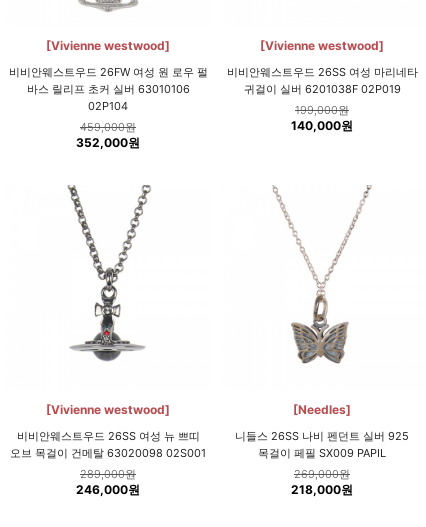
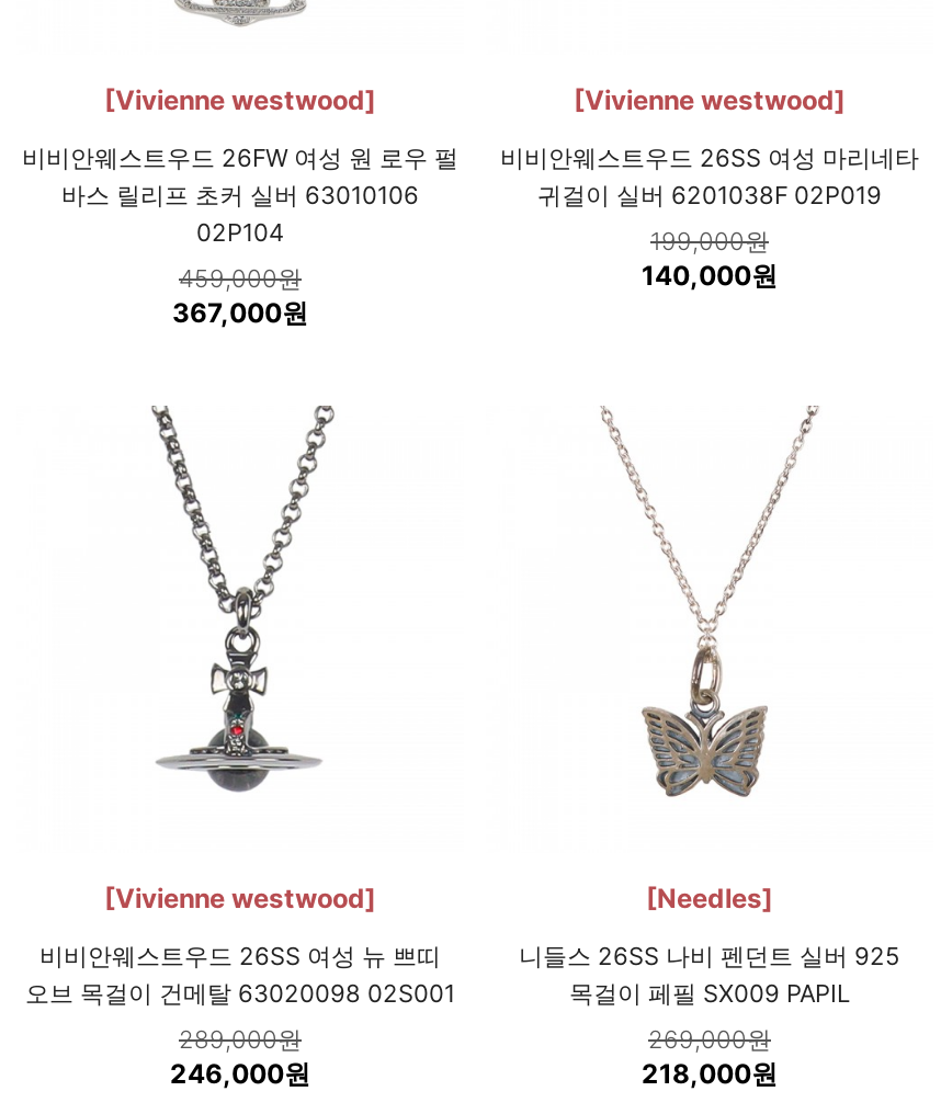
[76,135,140,150] 352,000원 -> [172,295,308,328] 367,000원

